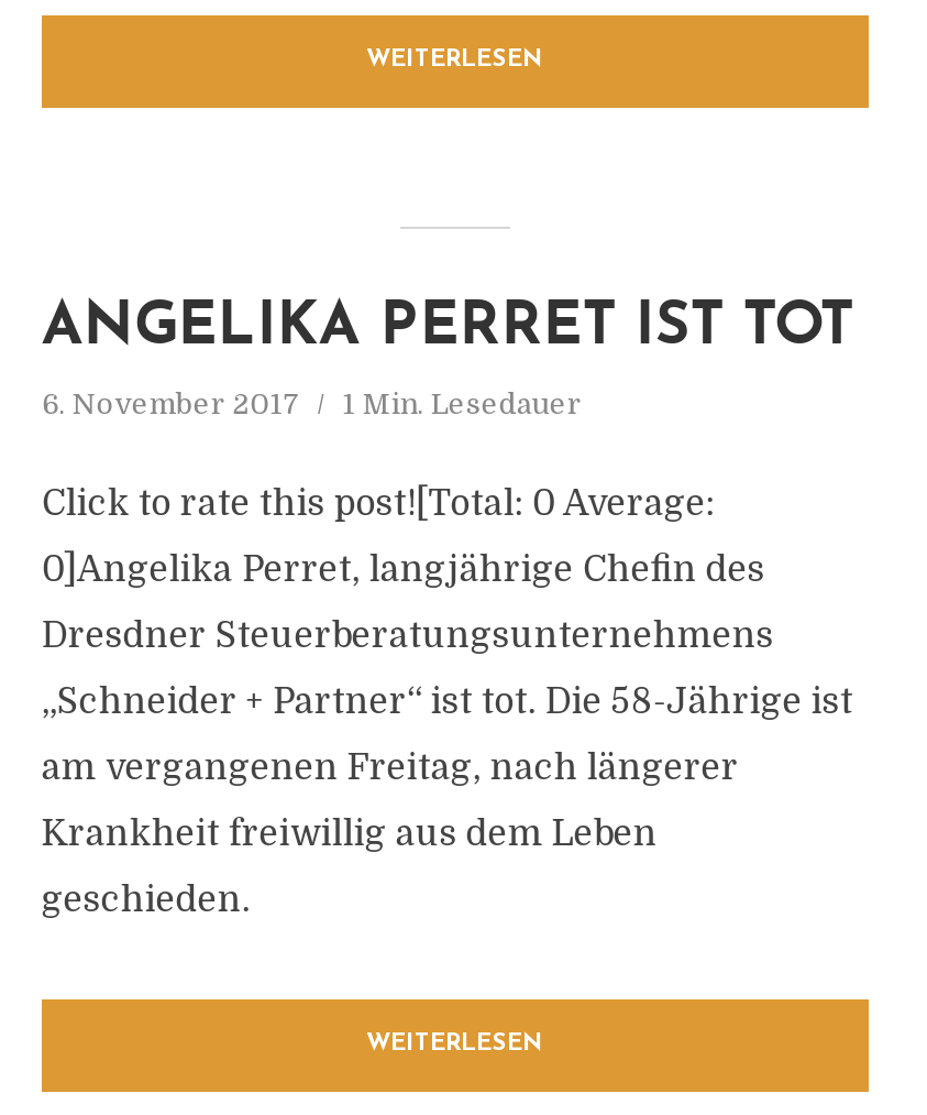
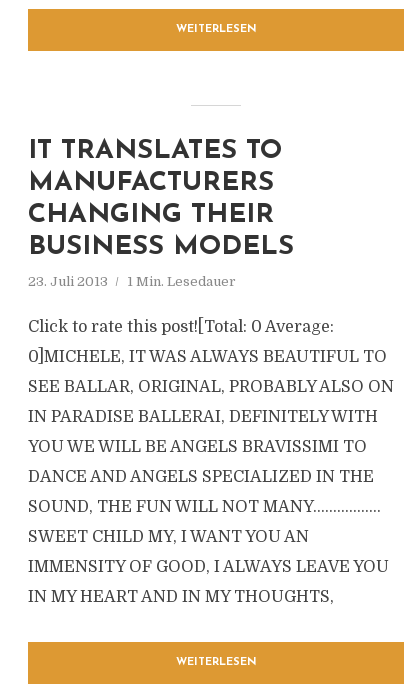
[41,299,853,359] ANGELIKA PERRET IST TOT -> [28,138,294,261] IT TRANSLATES TO | MANUFACTURERS | CHANGING THEIR | BUSINESS MODELS
[41,387,582,420] 6. November 2017 1 Min. Lesedauer -> [28,274,236,289] 23. Juli 2013 1 Min. Lesedauer
[41,550,853,920] 0]Angelika Perret, langjährige Chefin des | Dresdner Steuerberatungsunternehmens | „Schneider + Partner“ ist tot. Die 58-Jährige ist | am vergangenen Freitag, nach längerer | Krankheit freiwillig aus dem Leben | geschieden. -> [28,348,394,606] 0]MICHELE, IT WAS ALWAYS BEAUTIFUL TO | SEE BALLAR, ORIGINAL, PROBABLY ALSO ON | IN PARADISE BALLERAI, DEFINITELY WITH | YOU WE WILL BE ANGELS BRAVISSIMI TO | DANCE AND ANGELS SPECIALIZED IN THE | SOUND, THE FUN WILL NOT MANY…………….. | SWEET CHILD MY, I WANT YOU AN | IMMENSITY OF GOOD, I ALWAYS LEAVE YOU | IN MY HEART AND IN MY THOUGHTS,

